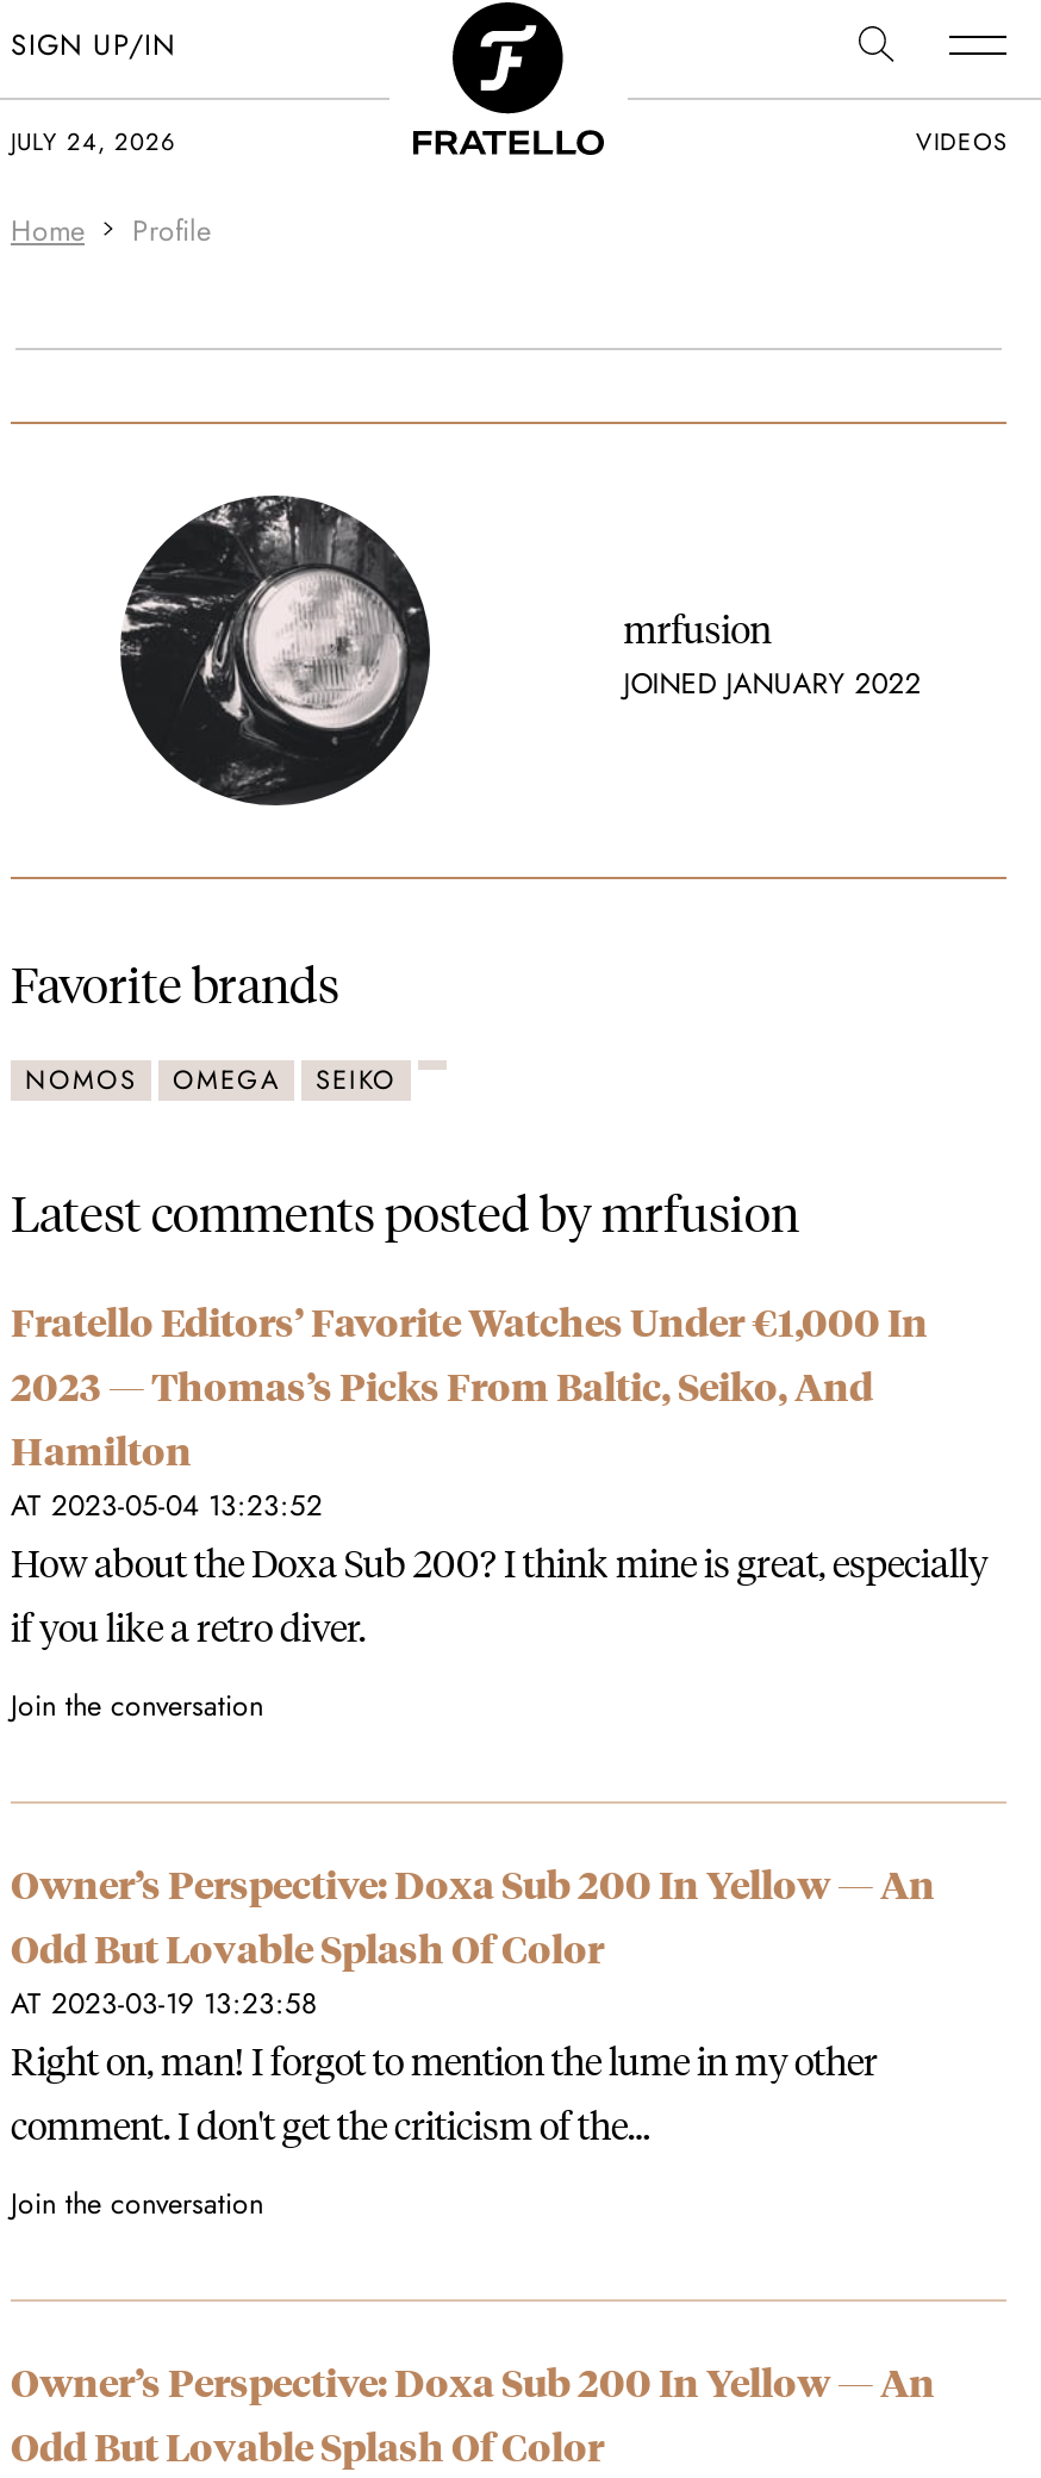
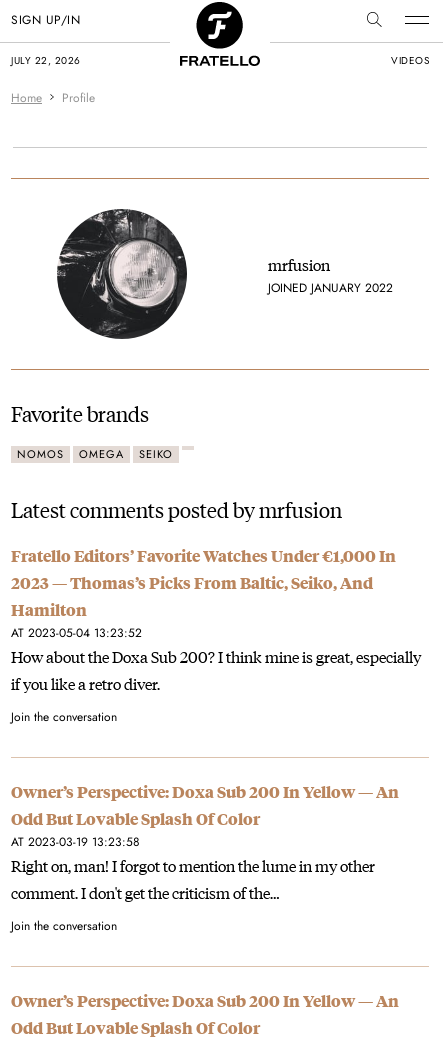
[11,124,176,160] JULY 24, 2026 -> [11,53,80,68] JULY 22, 2026

